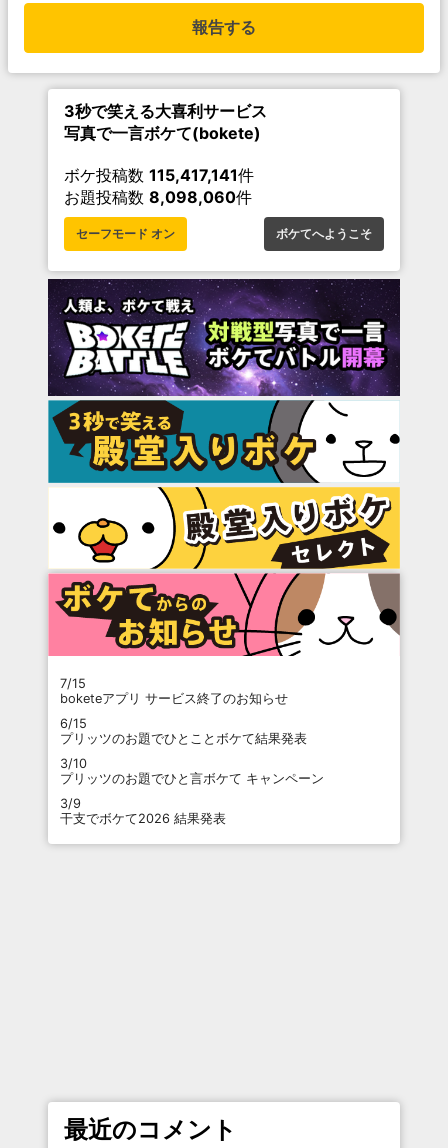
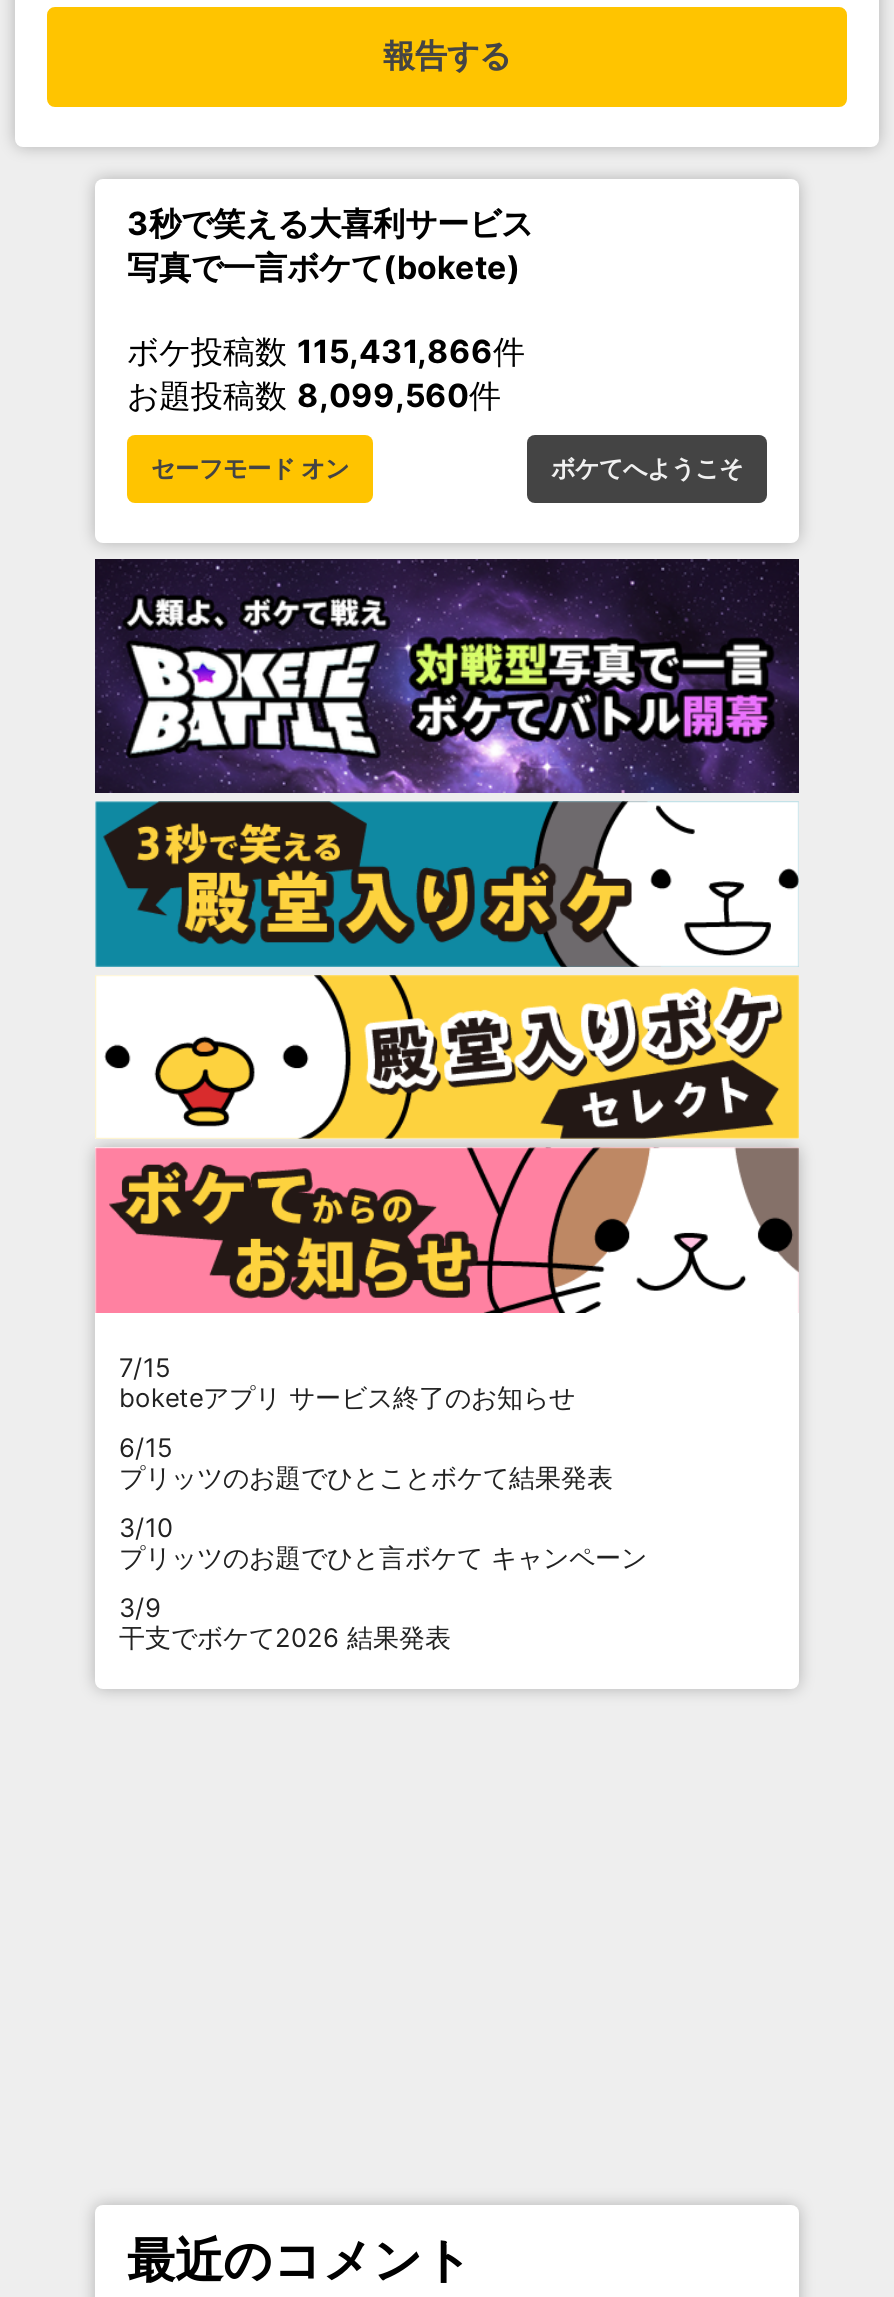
[64,165,254,185] ボケ投稿数115,417,141件 -> [127,331,525,371] ボケ投稿数115,431,866件
[64,187,252,207] お題投稿数8,098,060件 -> [127,375,501,415] お題投稿数8,099,560件

